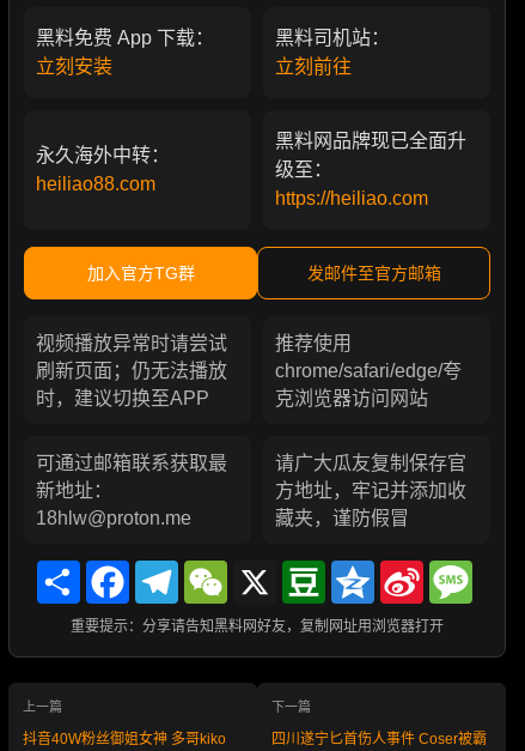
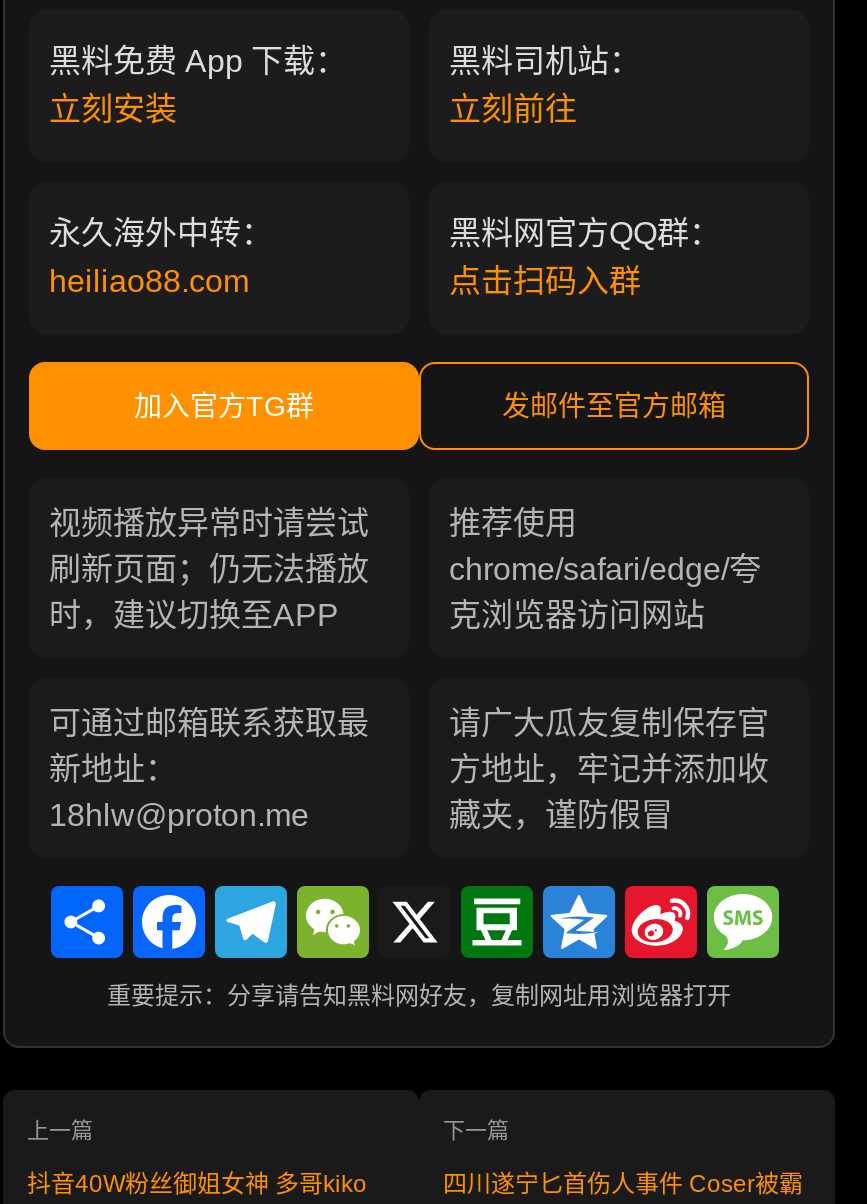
[275,131,466,209] 黑料网品牌现已全面升 | 级至： | https://heiliao.com -> [449,216,721,298] 黑料网官方QQ群： | 点击扫码入群

